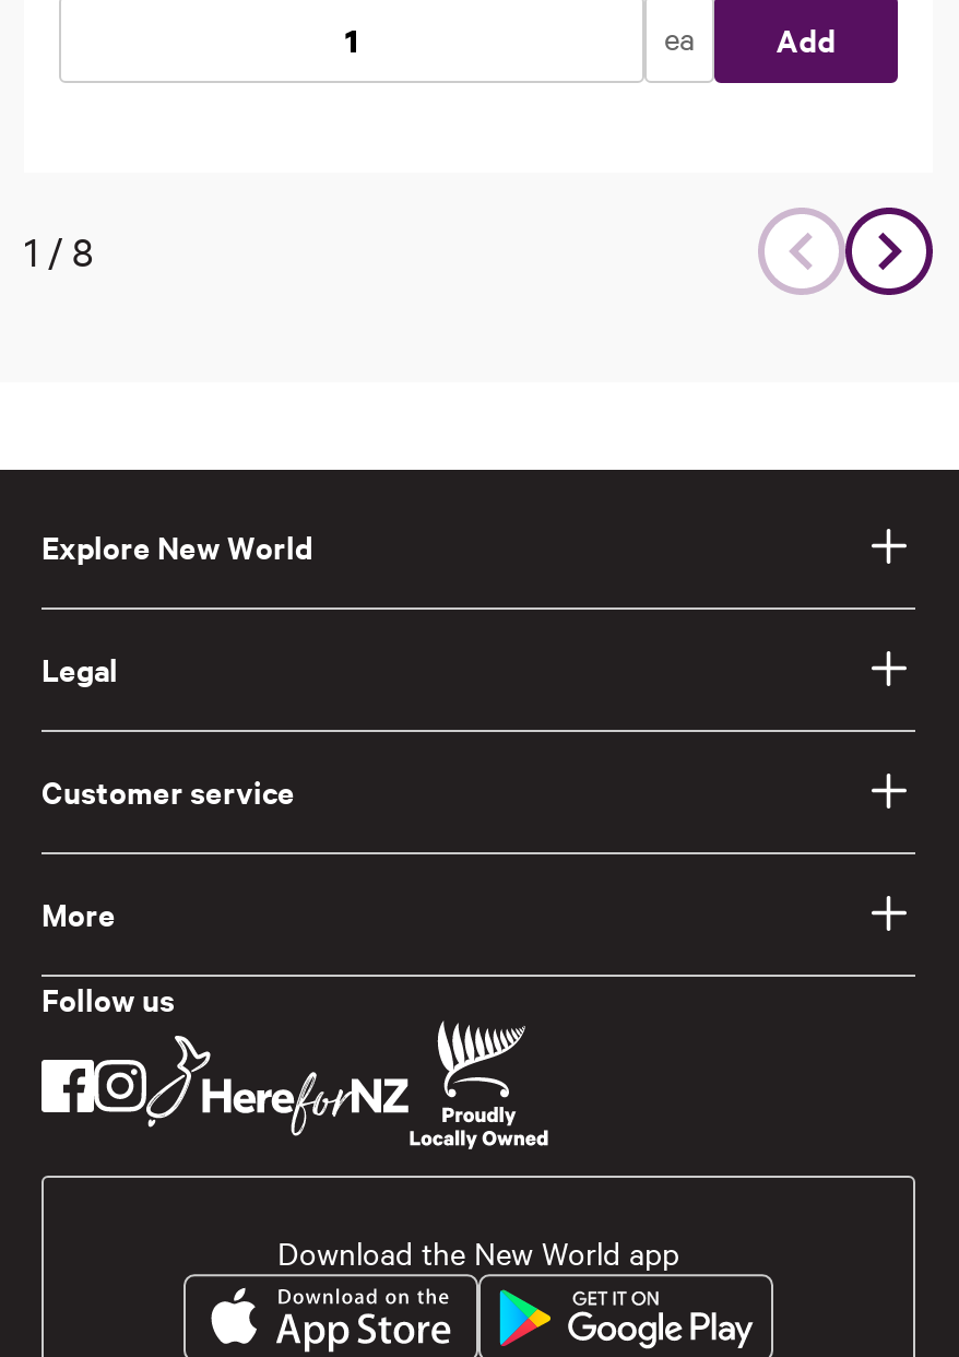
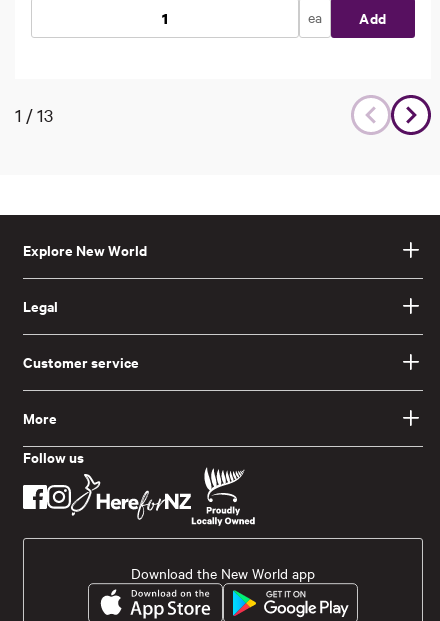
[24,225,94,275] 1 / 8 -> [15,103,53,126] 1 / 13

